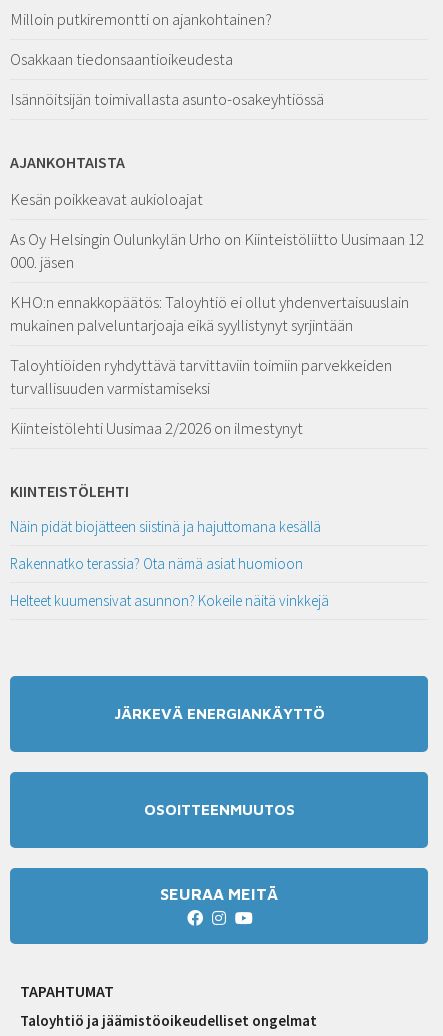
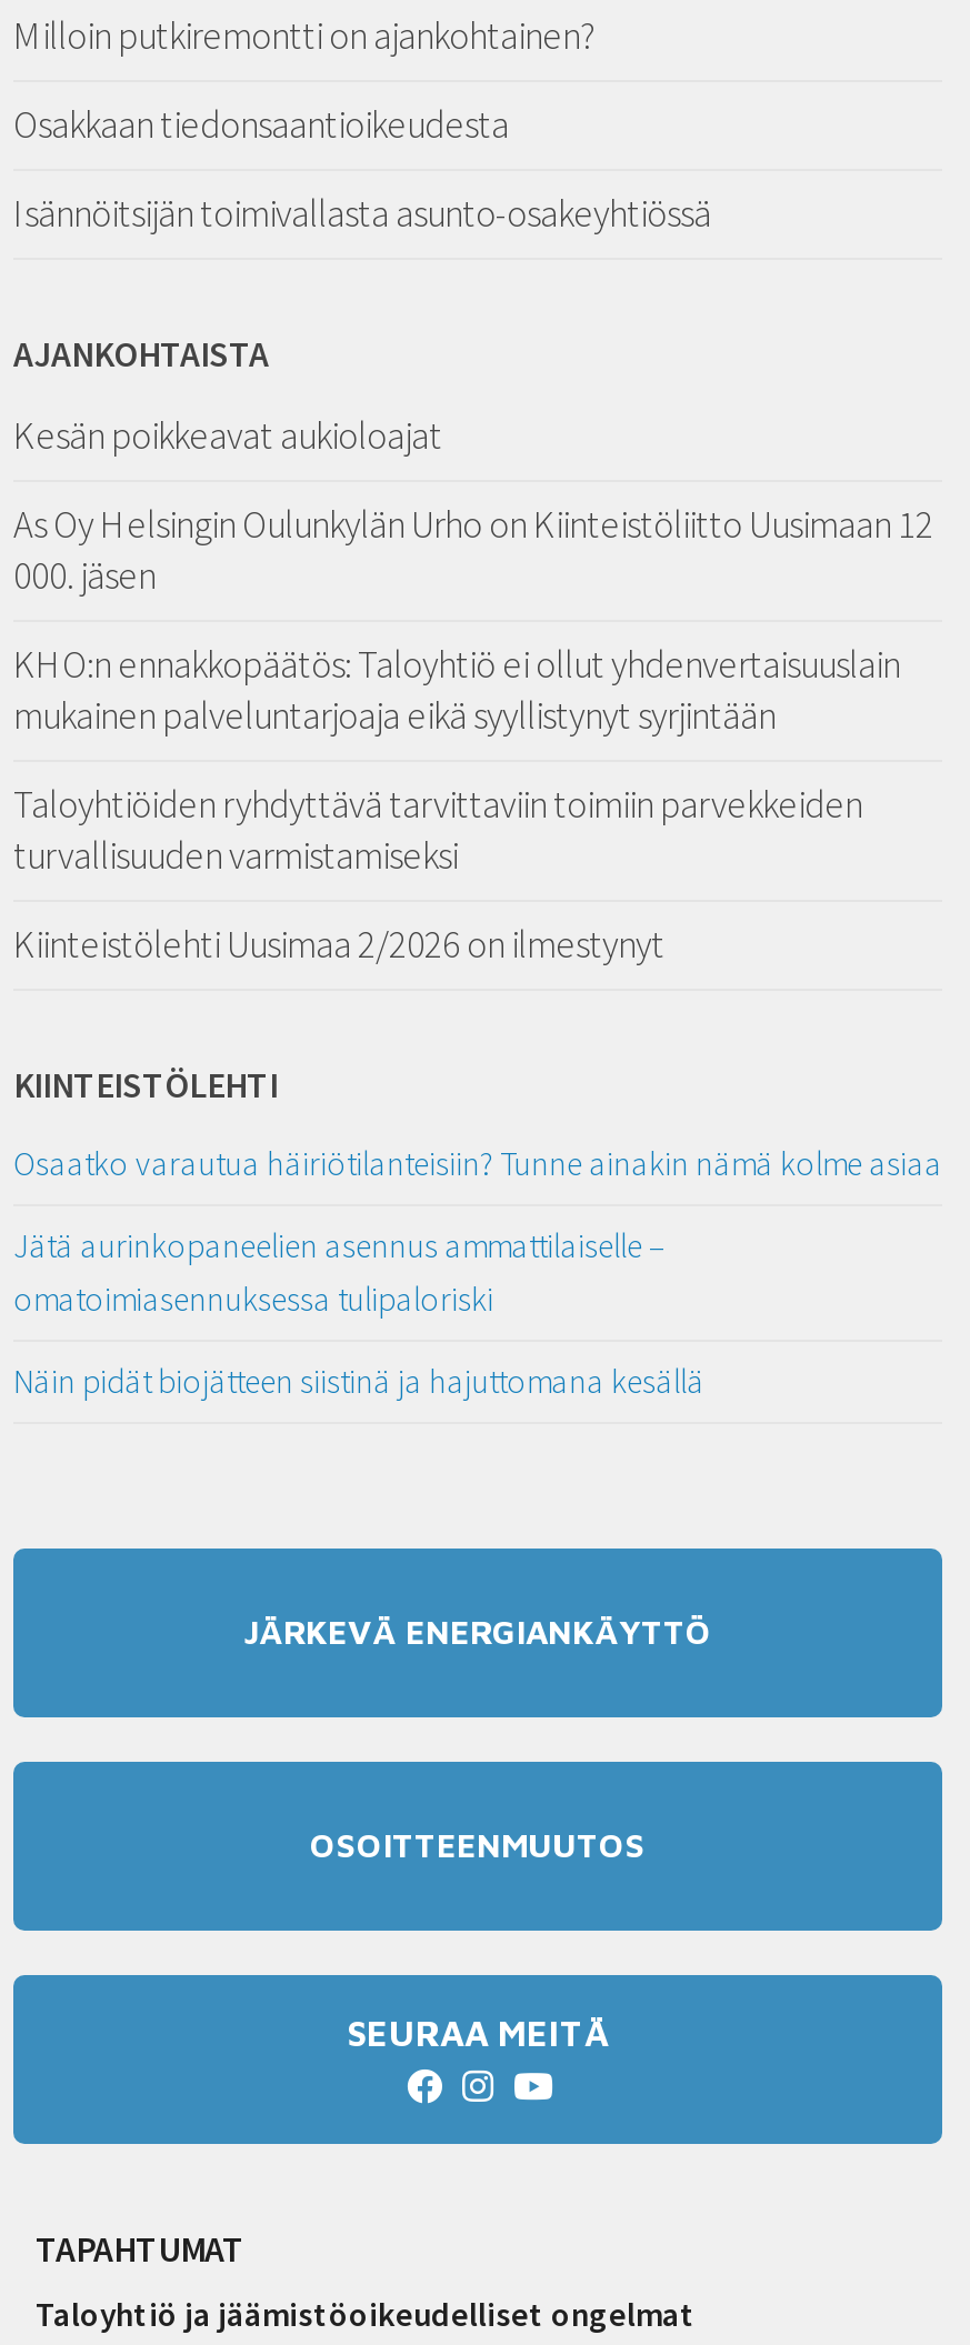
none -> [13,1143,942,1320] Osaatko varautua häiriötilanteisiin? Tunne ainakin nämä kolme asiaa | Jätä aurinkopaneelien asennus ammattilaiselle – | omatoimiasennuksessa tulipaloriski
moved [10,517,321,536] -> [13,1360,704,1403]: Näin pidät biojätteen siistinä ja hajuttomana kesällä
[10,554,329,610] Rakennatko terassia? Ota nämä asiat huomioon | Helteet kuumensivat asunnon? Kokeile näitä vinkkejä -> none

